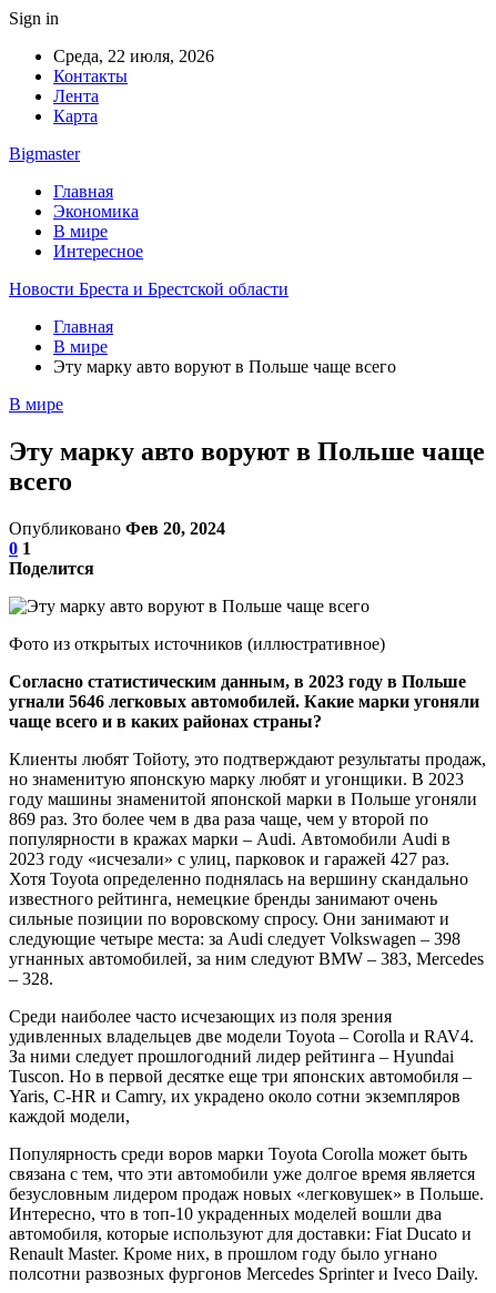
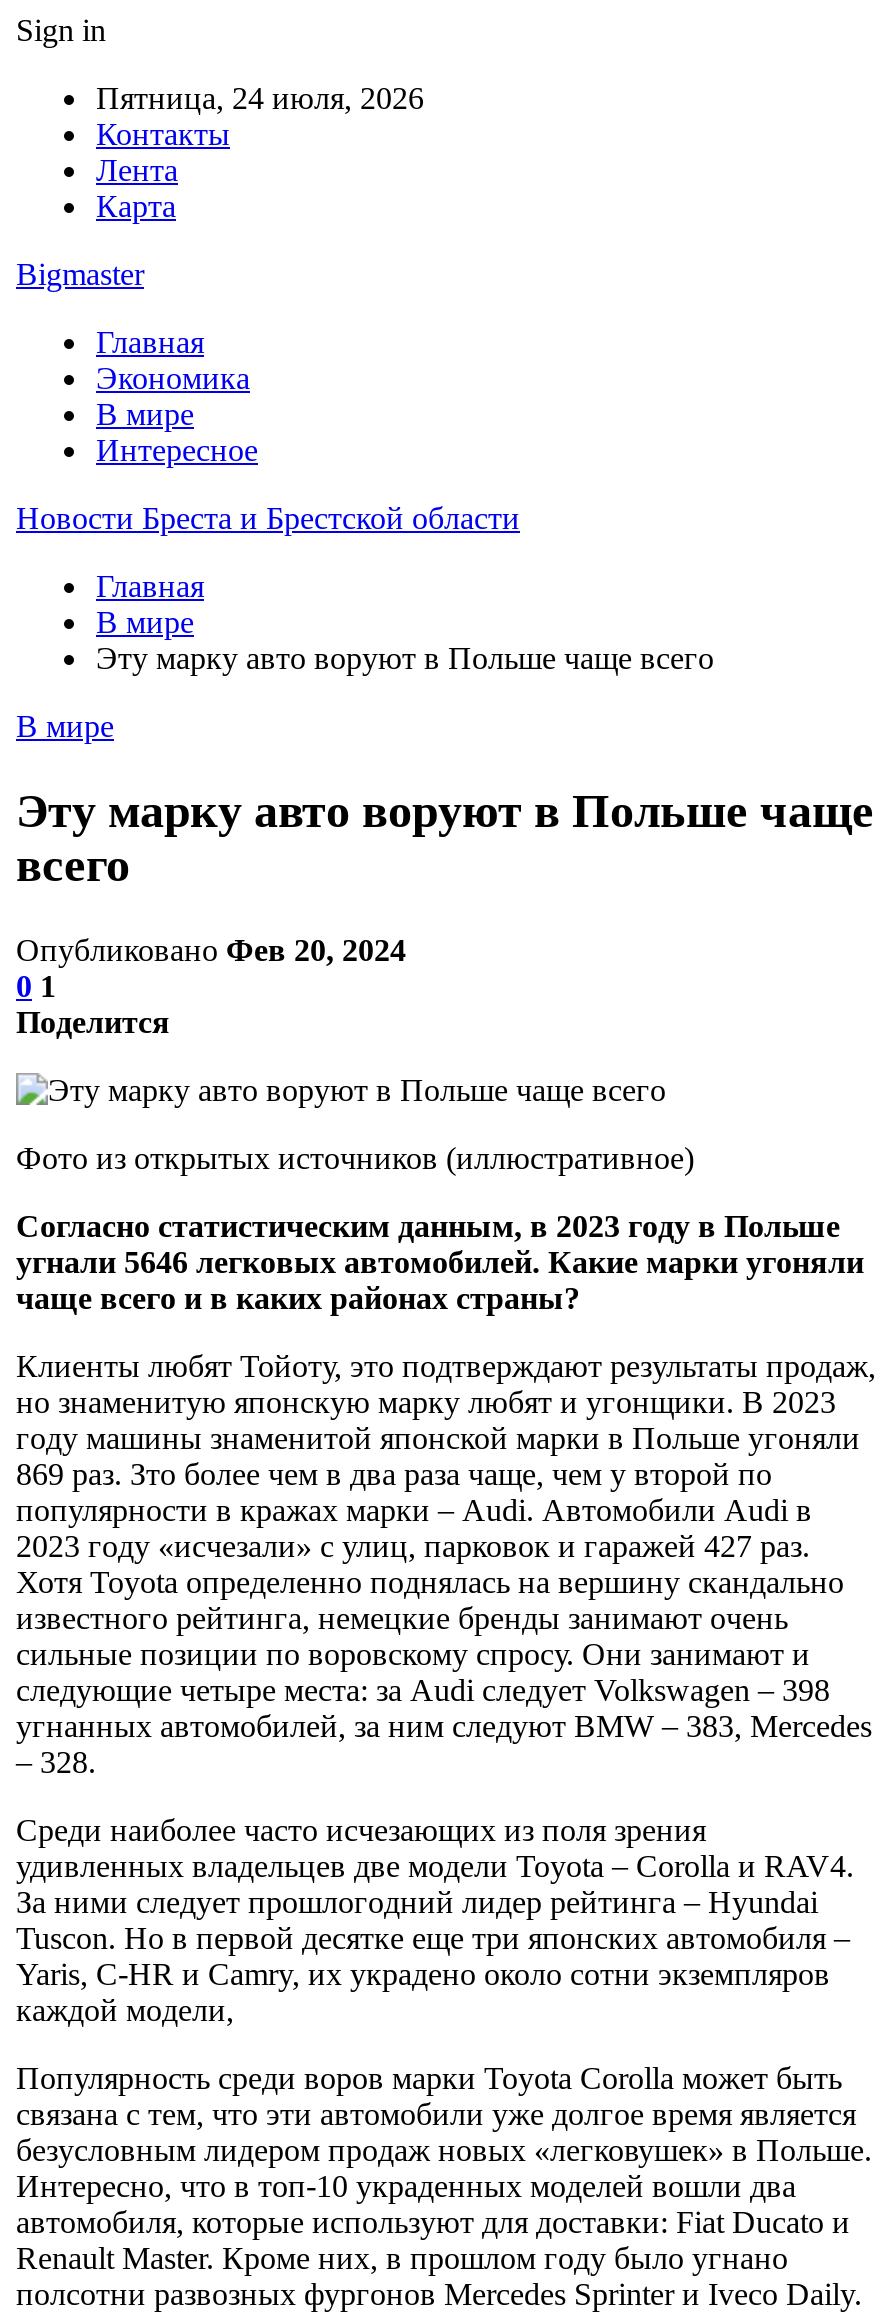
[53,47,214,65] Среда, 22 июля, 2026 -> [96,81,424,115] Пятница, 24 июля, 2026

